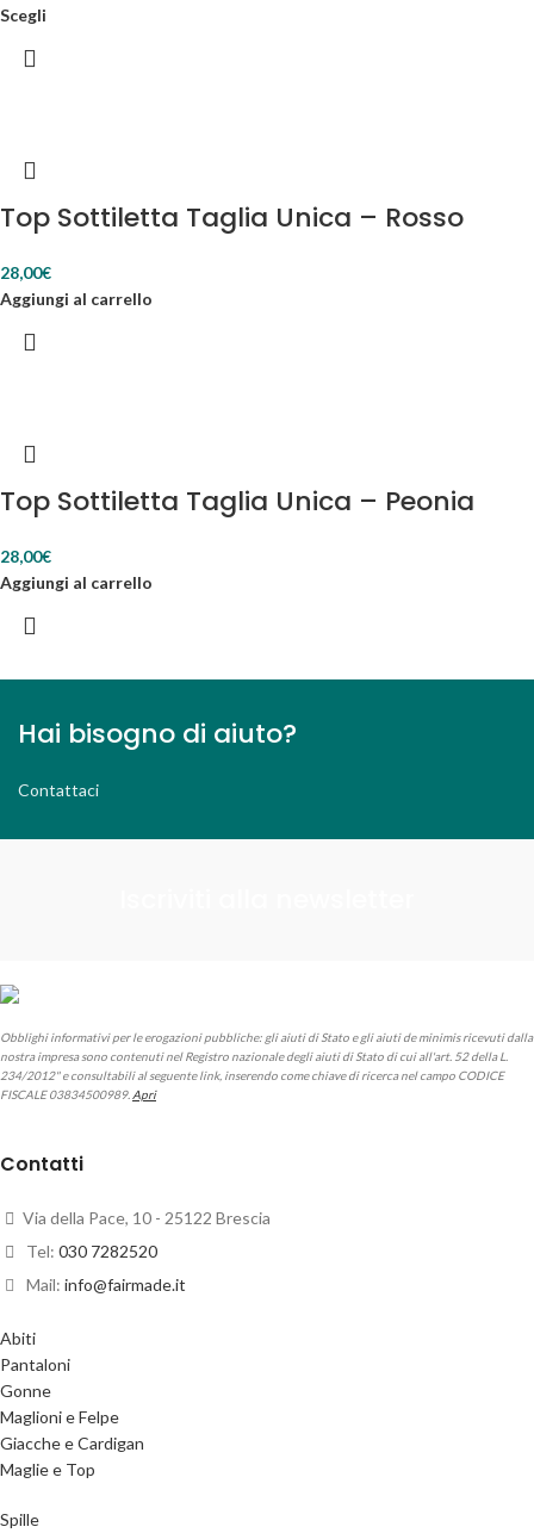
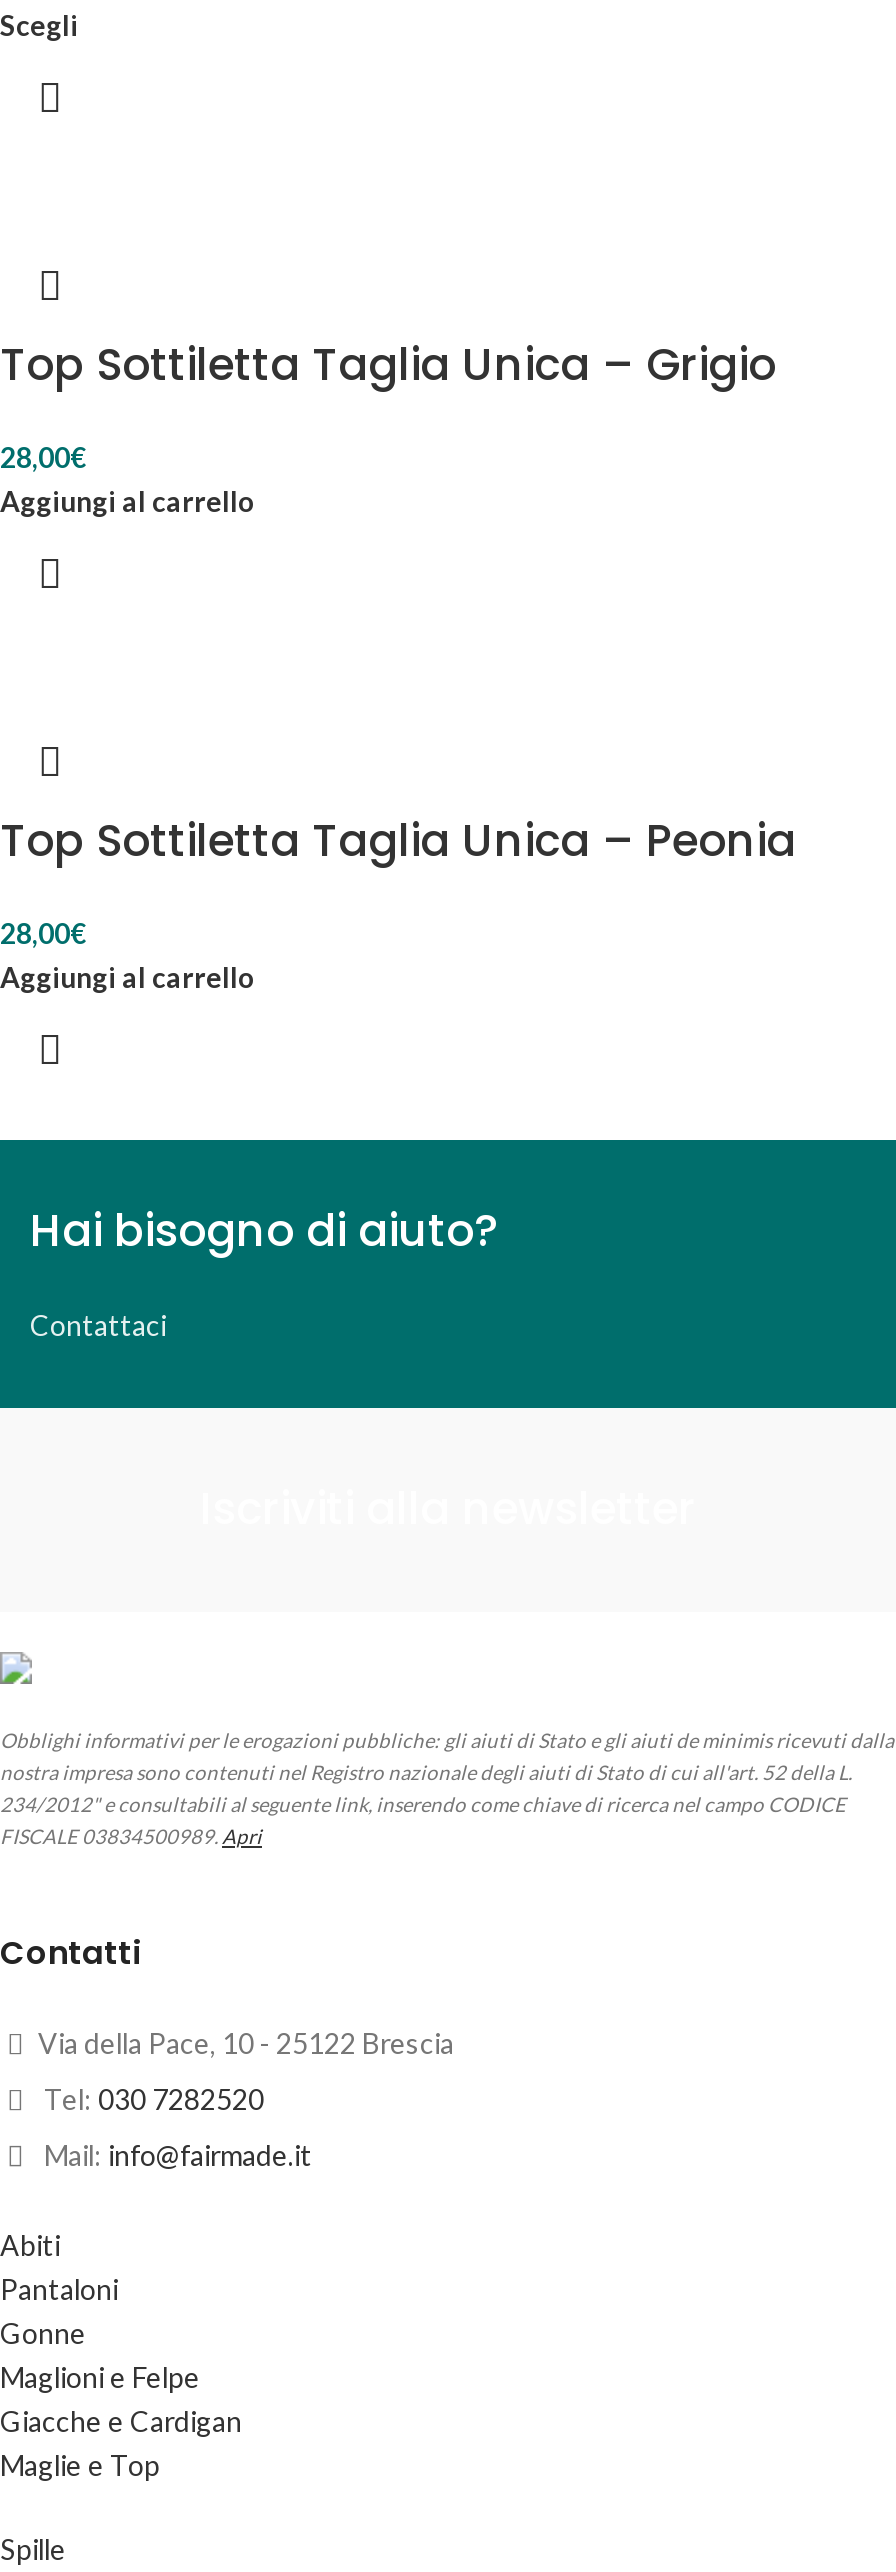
[0,199,464,236] Top Sottiletta Taglia Unica – Rosso -> [0,333,776,395] Top Sottiletta Taglia Unica – Grigio

